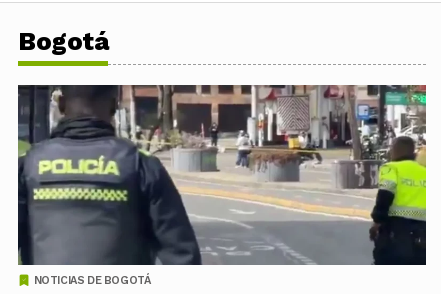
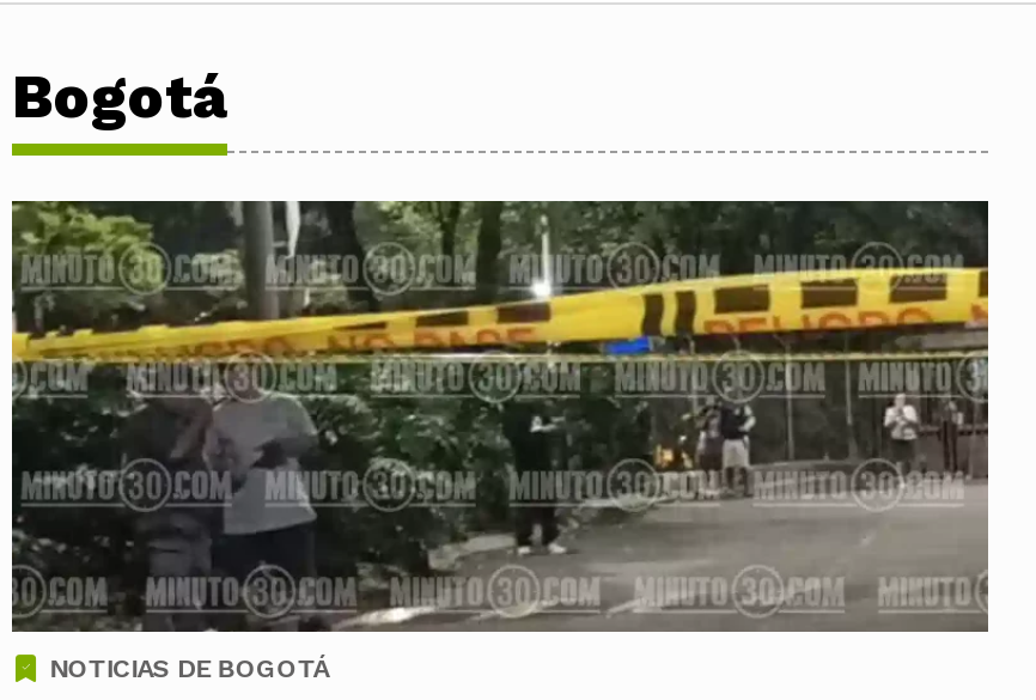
[17,84,427,266] [image] -> [10,199,991,634] [image]

